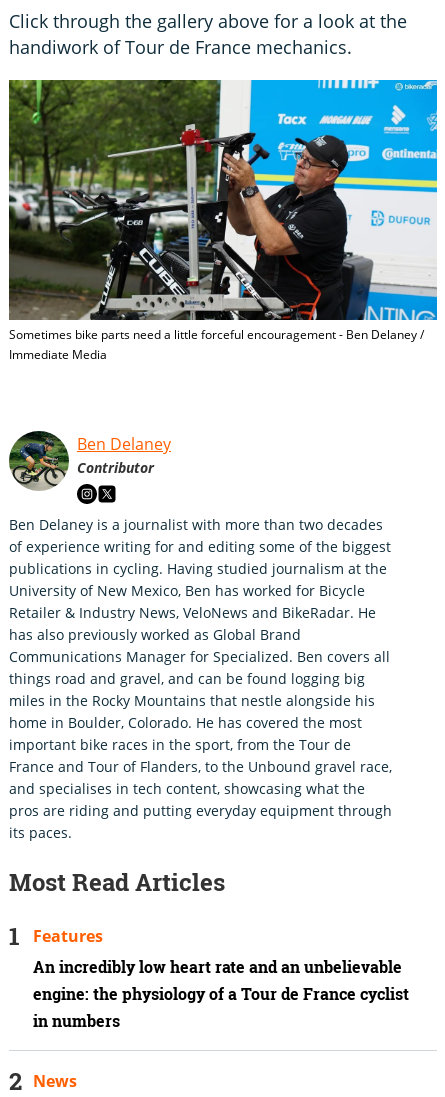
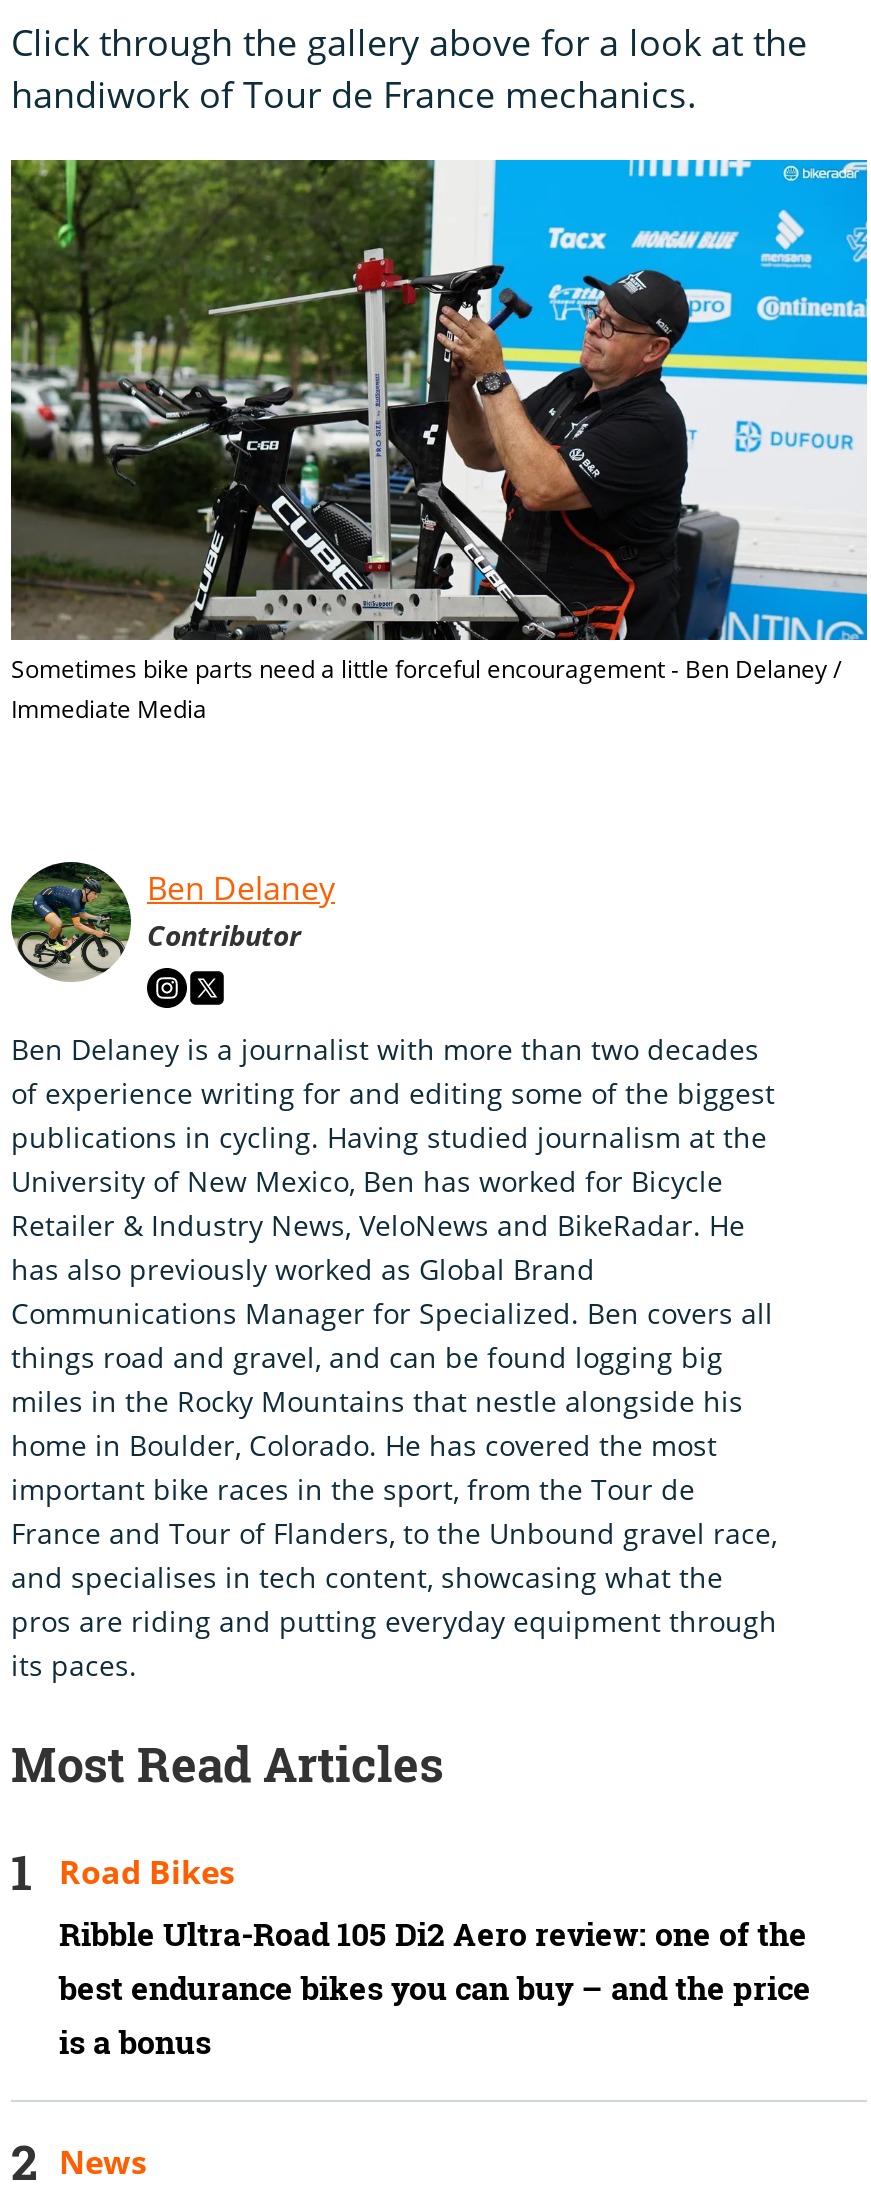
[33,925,103,947] Features -> [59,1851,235,1895] Road Bikes
[33,956,409,1032] An incredibly low heart rate and an unbelievable | engine: the physiology of a Tour de France cyclist | in numbers -> [59,1913,811,2065] Ribble Ultra-Road 105 Di2 Aero review: one of the | best endurance bikes you can buy – and the price | is a bonus

